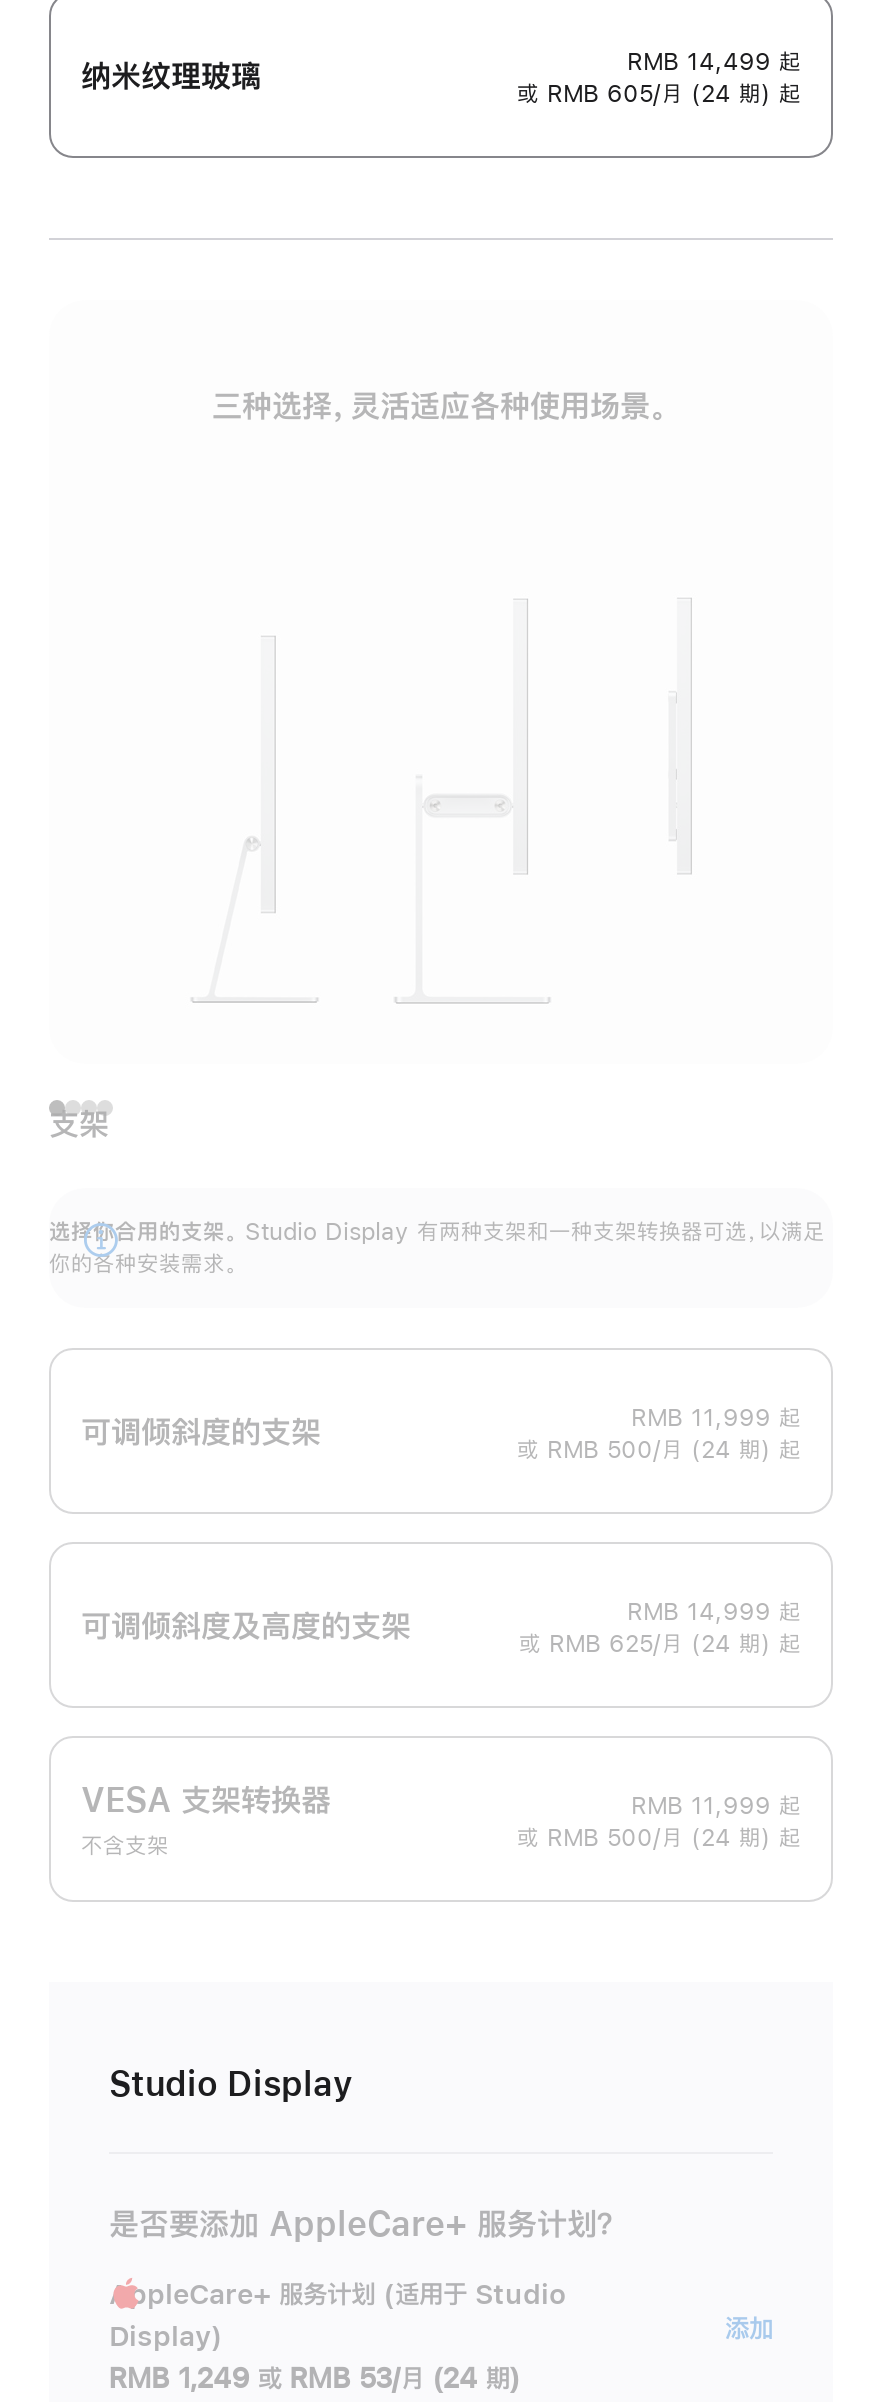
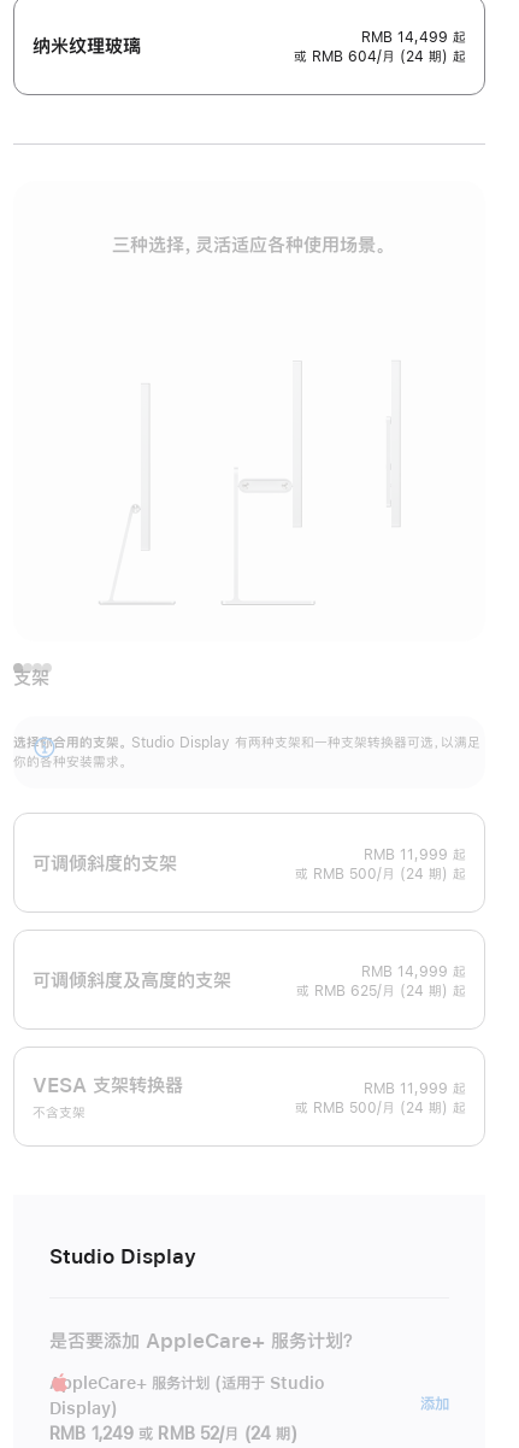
[517,82,801,106] 或 RMB 605/月 (24 期) 起 -> [294,50,466,64] 或 RMB 604/月 (24 期) 起
[109,2365,520,2393] RMB 1,249 或 RMB 53/月 (24 期) -> [49,1425,297,1442] RMB 1,249 或 RMB 52/月 (24 期)

